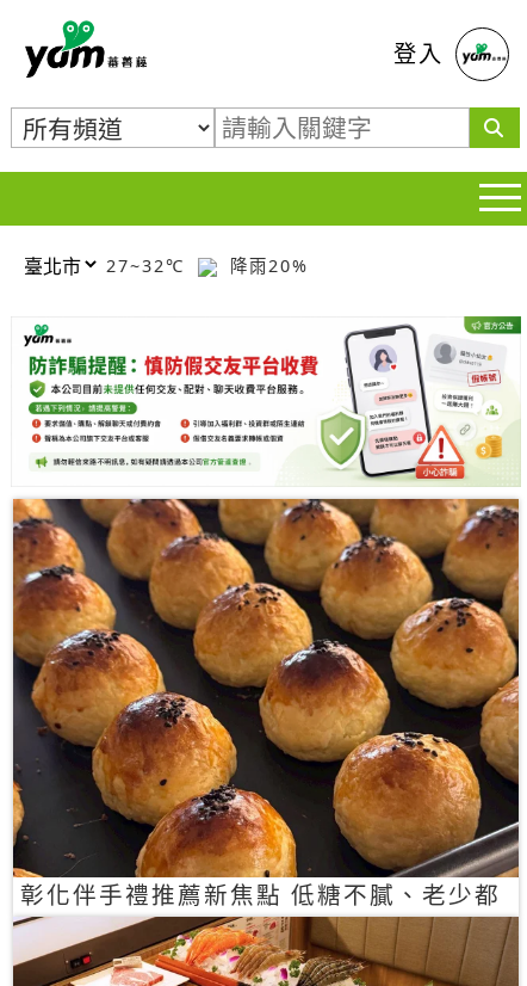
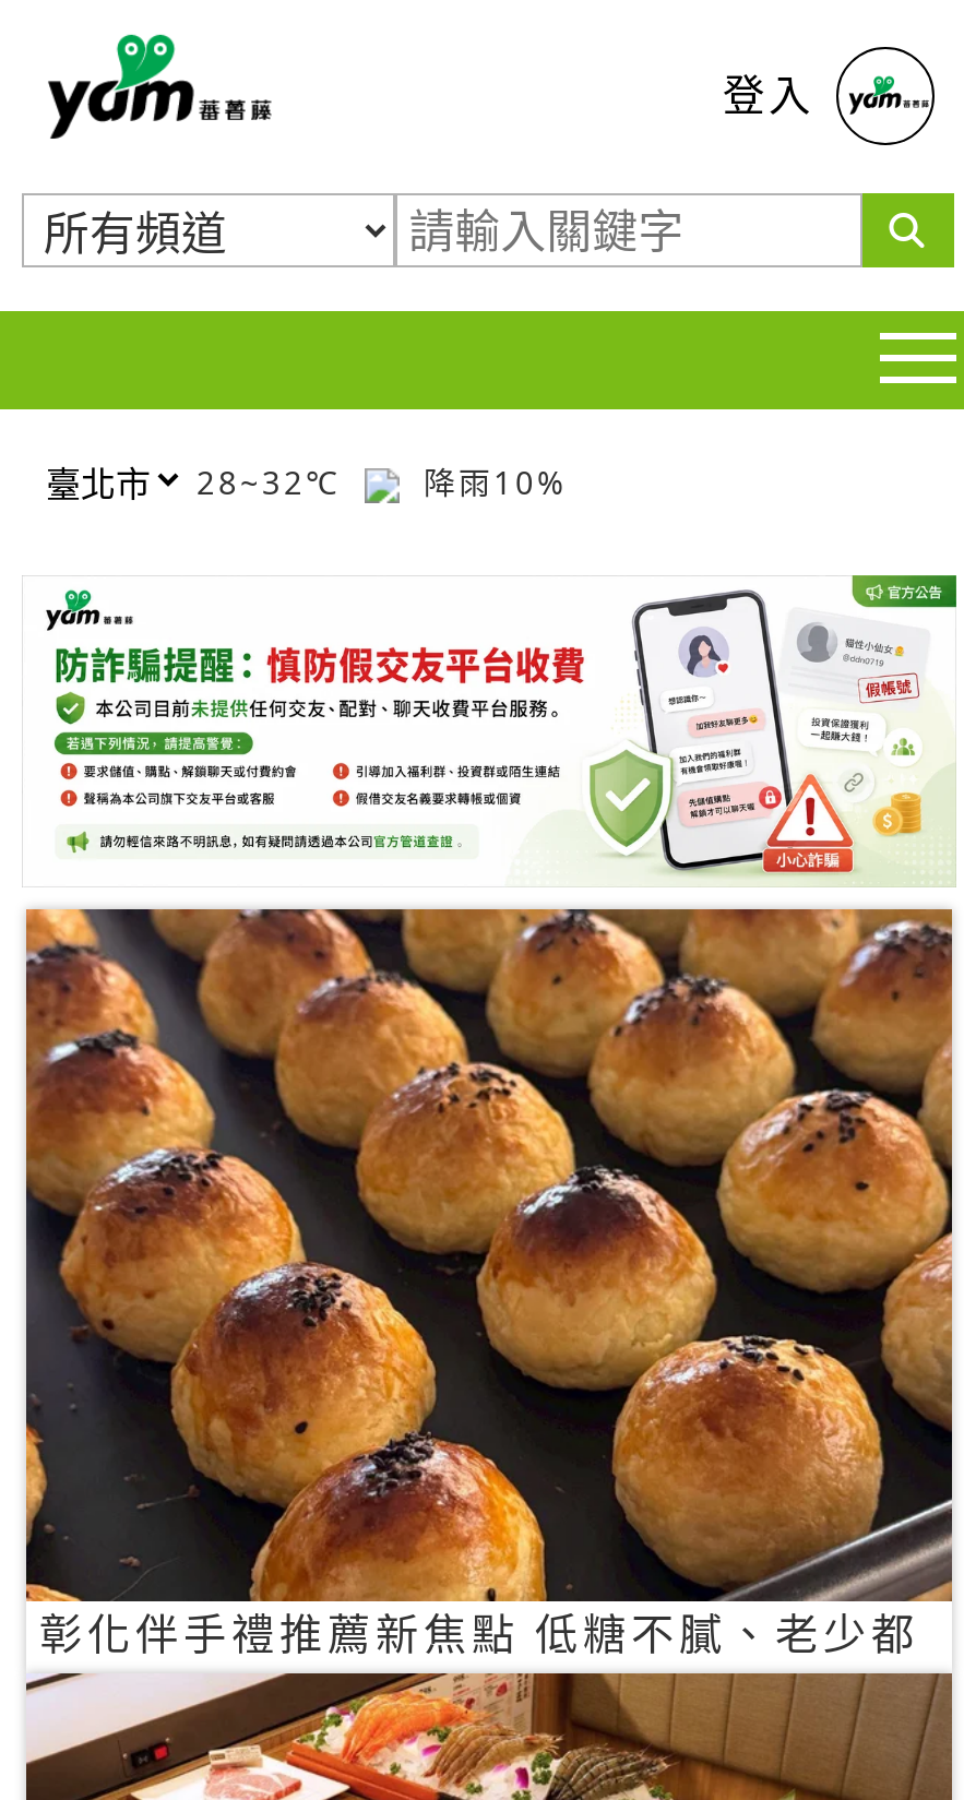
[106,254,192,276] 27~32℃ -> [197,461,354,502] 28~32℃
[223,254,309,276] 降雨20% -> [410,461,568,502] 降雨10%

